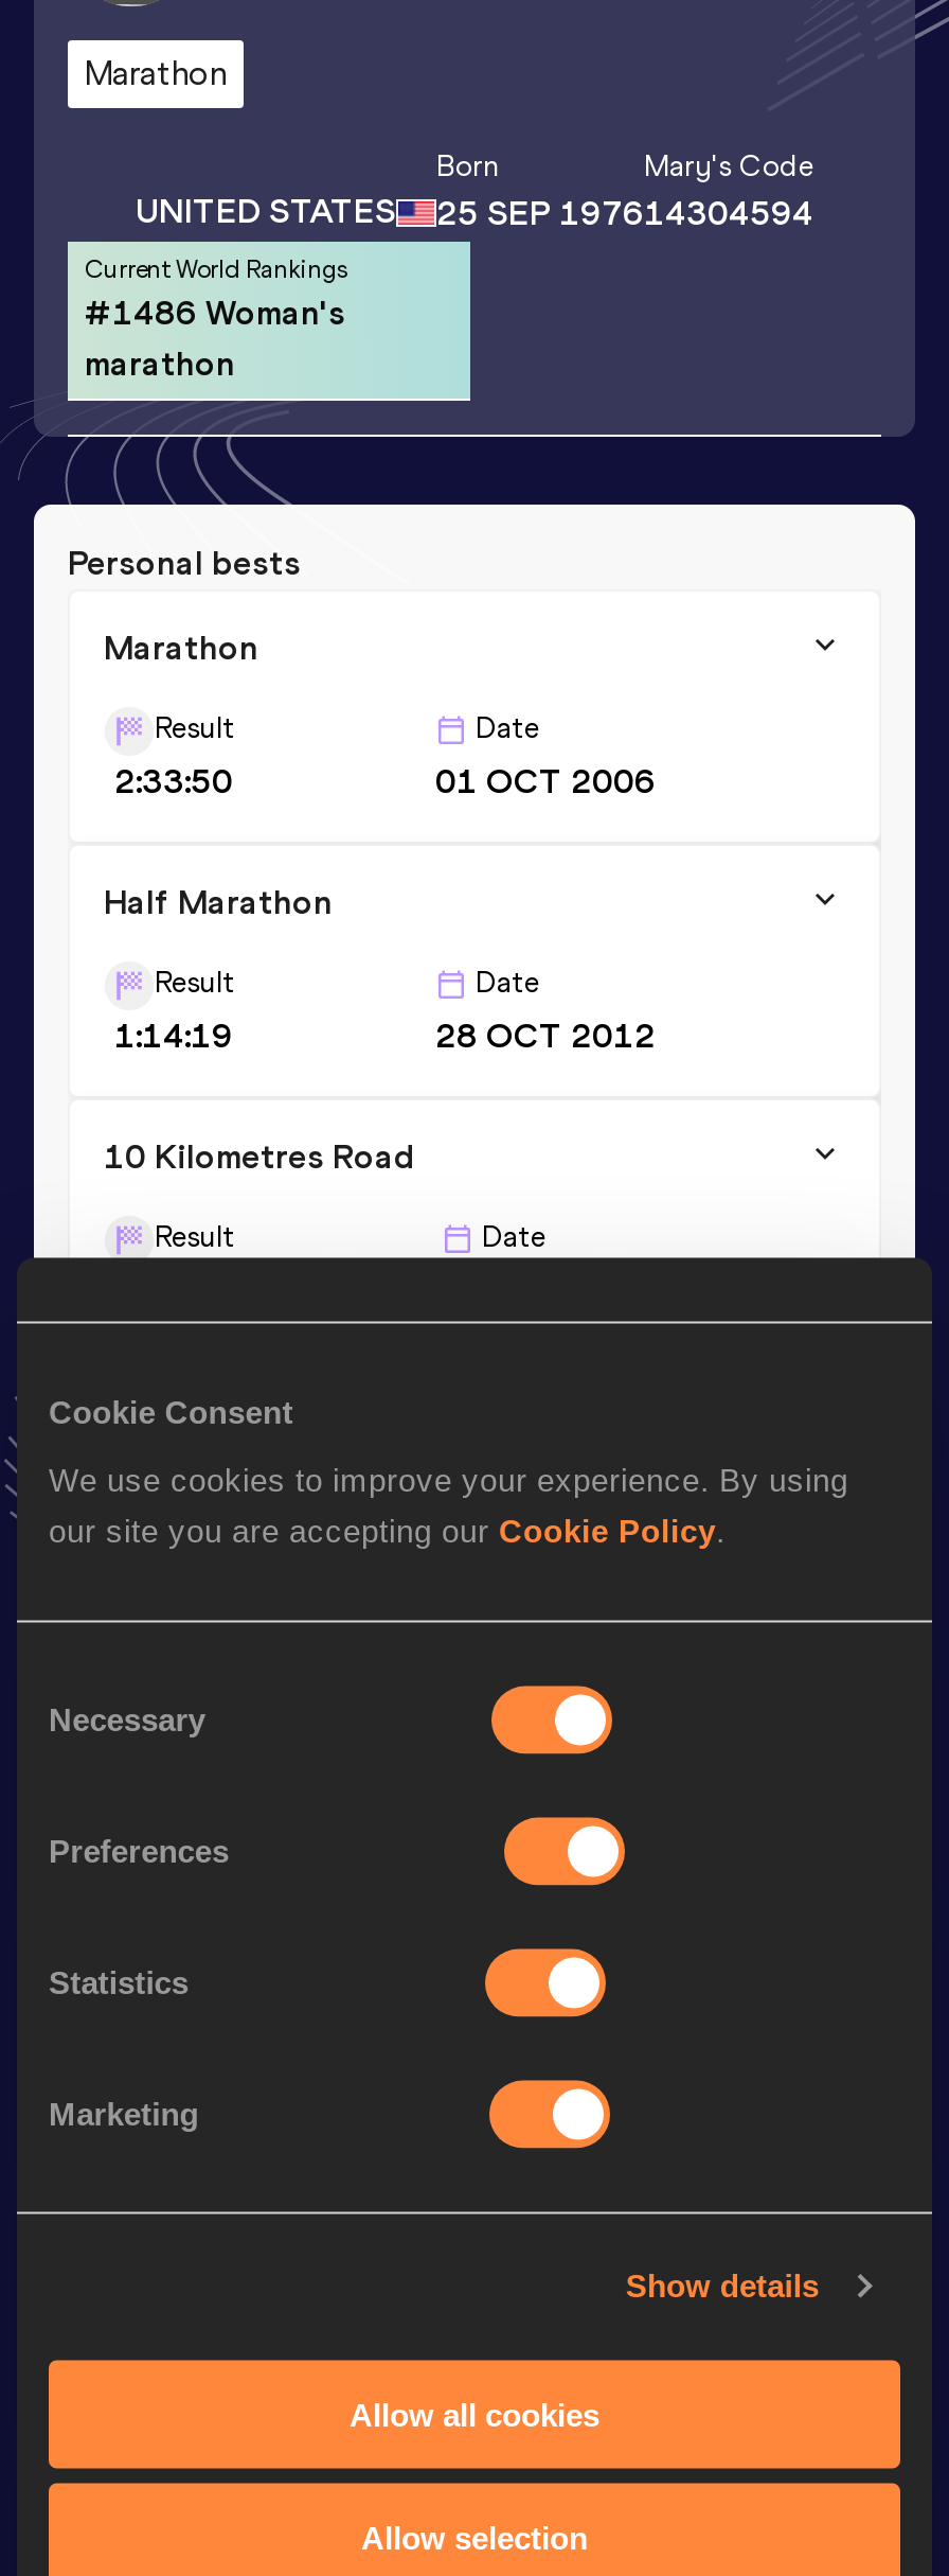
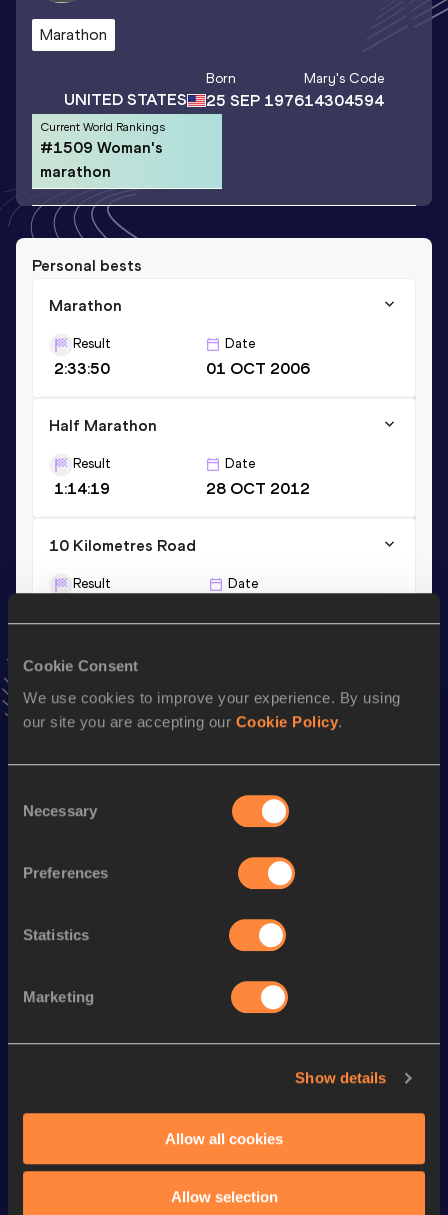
[85,292,345,332] #1486 Woman's -> [40,137,163,156] #1509 Woman's

